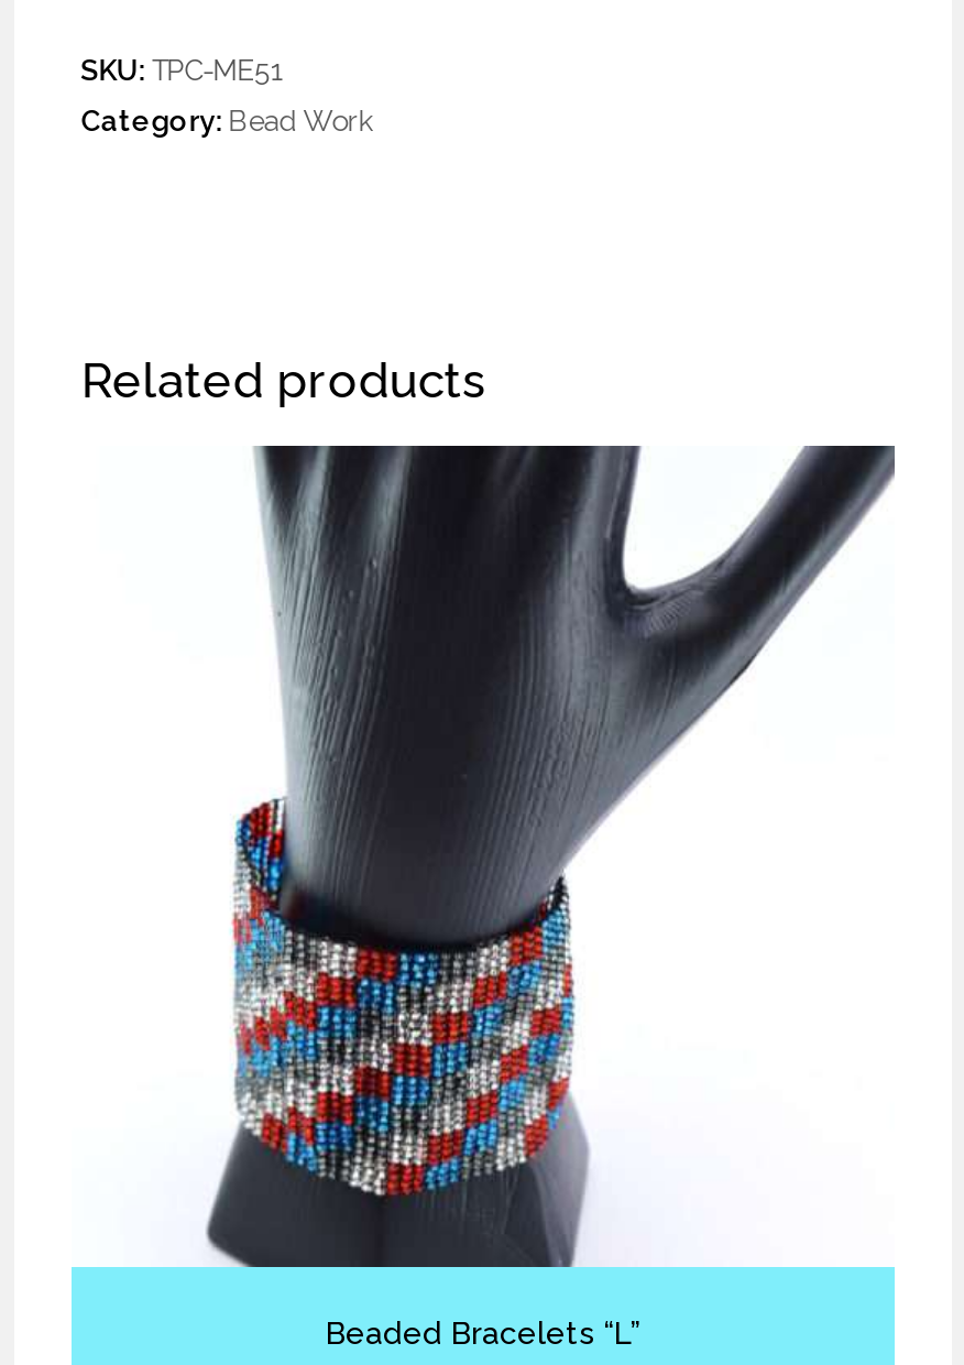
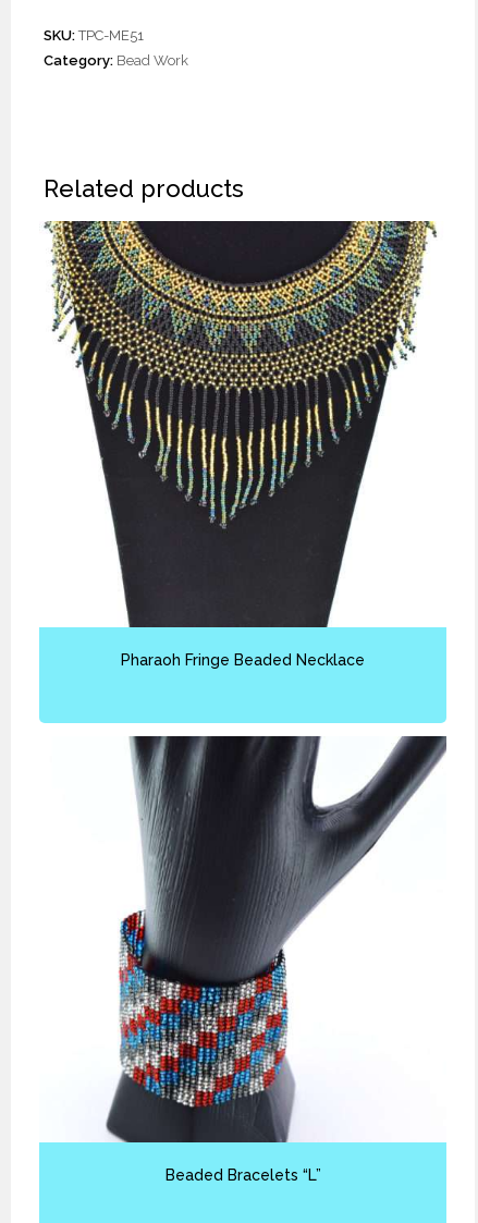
none -> [42,220,438,668] [image] | Pharaoh Fringe Beaded Necklace

